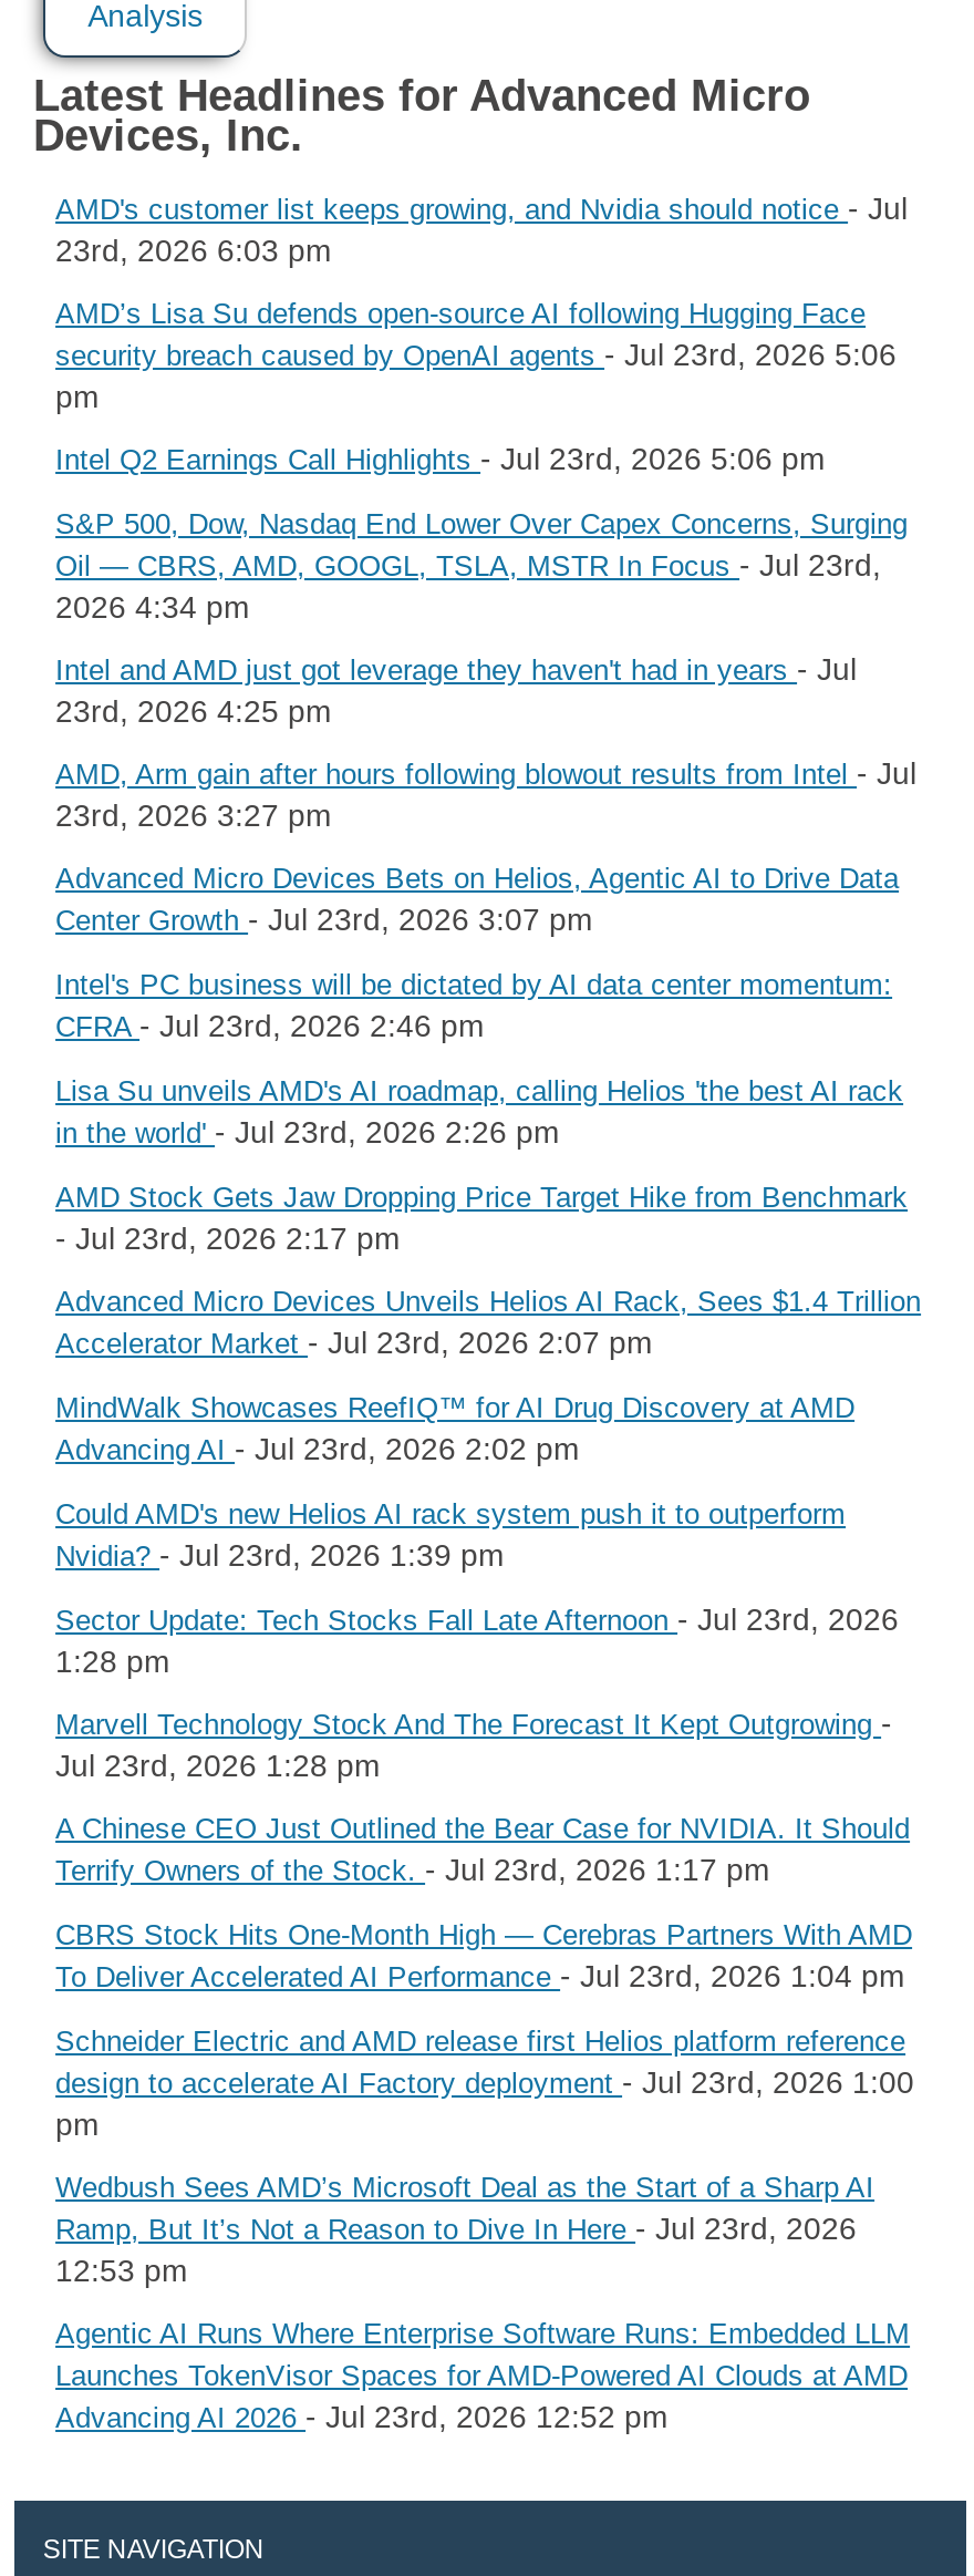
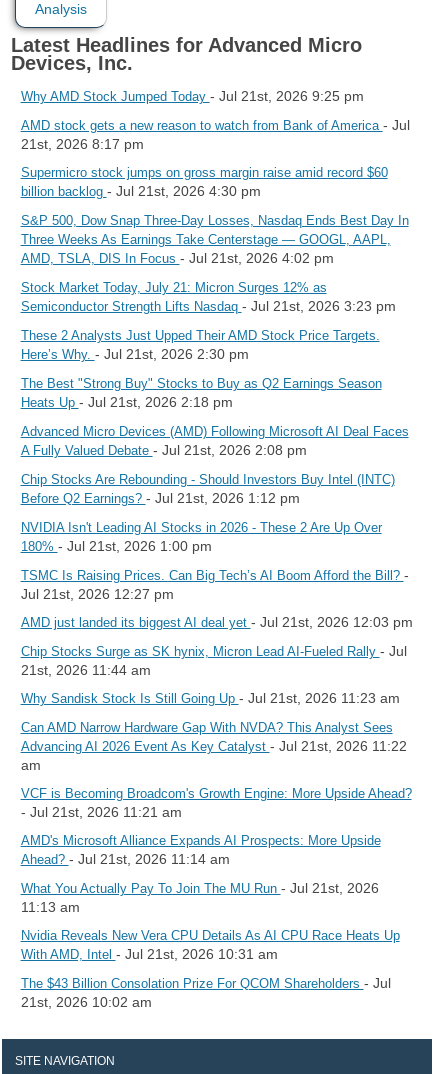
[55,190,908,268] AMD's customer list keeps growing, and Nvidia should notice - Jul | 23rd, 2026 6:03 pm -> [20,88,363,104] Why AMD Stock Jumped Today - Jul 21st, 2026 9:25 pm
[55,296,897,414] AMD’s Lisa Su defends open-source AI following Hugging Face | security breach caused by OpenAI agents - Jul 23rd, 2026 5:06 | pm -> [20,117,409,152] AMD stock gets a new reason to watch from Bank of America - Jul | 21st, 2026 8:17 pm
[55,440,826,476] Intel Q2 Earnings Call Highlights - Jul 23rd, 2026 5:06 pm -> [20,165,387,199] Supermicro stock jumps on gross margin raise amid record $60 | billion backlog - Jul 21st, 2026 4:30 pm
[55,507,908,624] S&P 500, Dow, Nasdaq End Lower Over Capex Concerns, Surging | Oil — CBRS, AMD, GOOGL, TSLA, MSTR In Focus - Jul 23rd, | 2026 4:34 pm -> [20,213,408,266] S&P 500, Dow Snap Three-Day Losses, Nasdaq Ends Best Day In | Three Weeks As Earnings Take Centerstage — GOOGL, AAPL, | AMD, TSLA, DIS In Focus - Jul 21st, 2026 4:02 pm
[55,651,857,728] Intel and AMD just got leverage they haven't had in years - Jul | 23rd, 2026 4:25 pm -> [20,280,395,314] Stock Market Today, July 21: Micron Surges 12% as | Semiconductor Strength Lifts Nasdaq - Jul 21st, 2026 3:23 pm
[55,755,916,832] AMD, Arm gain after hours following blowout results from Intel - Jul | 23rd, 2026 3:27 pm -> [20,328,379,362] These 2 Analysts Just Upped Their AMD Stock Price Targets. | Here’s Why. - Jul 21st, 2026 2:30 pm
[55,861,899,936] Advanced Micro Devices Bets on Helios, Agentic AI to Drive Data | Center Growth - Jul 23rd, 2026 3:07 pm -> [20,376,381,410] The Best "Strong Buy" Stocks to Buy as Q2 Earnings Season | Heats Up - Jul 21st, 2026 2:18 pm
[55,967,892,1043] Intel's PC business will be dictated by AI data center momentum: | CFRA - Jul 23rd, 2026 2:46 pm -> [20,424,408,458] Advanced Micro Devices (AMD) Following Microsoft AI Deal Faces | A Fully Valued Debate - Jul 21st, 2026 2:08 pm
[55,1074,903,1149] Lisa Su unveils AMD's AI roadmap, calling Helios 'the best AI rack | in the world' - Jul 23rd, 2026 2:26 pm -> [20,472,394,506] Chip Stocks Are Rebounding - Should Investors Buy Intel (INTC) | Before Q2 Earnings? - Jul 21st, 2026 1:12 pm
[55,1180,908,1255] AMD Stock Gets Jaw Dropping Price Target Hike from Benchmark | - Jul 23rd, 2026 2:17 pm -> [20,520,381,554] NVIDIA Isn't Leading AI Stocks in 2026 - These 2 Are Up Over | 180% - Jul 21st, 2026 1:00 pm
[55,1284,921,1360] Advanced Micro Devices Unveils Helios AI Rack, Sees $1.4 Trillion | Accelerator Market - Jul 23rd, 2026 2:07 pm -> [20,567,408,602] TSMC Is Raising Prices. Can Big Tech’s AI Boom Afford the Bill? - | Jul 21st, 2026 12:27 pm
[55,1391,854,1466] MindWalk Showcases ReefIQ™ for AI Drug Discovery at AMD | Advancing AI - Jul 23rd, 2026 2:02 pm -> [20,614,412,630] AMD just landed its biggest AI deal yet - Jul 21st, 2026 12:03 pm
[55,1497,846,1572] Could AMD's new Helios AI rack system push it to outperform | Nvidia? - Jul 23rd, 2026 1:39 pm -> [20,643,406,678] Chip Stocks Surge as SK hynix, Micron Lead AI-Fueled Rally - Jul | 21st, 2026 11:44 am
[55,1601,899,1678] Sector Update: Tech Stocks Fall Late Afternoon - Jul 23rd, 2026 | 1:28 pm -> [20,690,399,706] Why Sandisk Stock Is Still Going Up - Jul 21st, 2026 11:23 am
[55,1705,892,1783] Marvell Technology Stock And The Forecast It Kept Outgrowing - | Jul 23rd, 2026 1:28 pm -> [20,720,406,773] Can AMD Narrow Hardware Gap With NVDA? This Analyst Sees | Advancing AI 2026 Event As Key Catalyst - Jul 21st, 2026 11:22 | am
[55,1811,910,1887] A Chinese CEO Just Outlined the Bear Case for NVIDIA. It Should | Terrify Owners of the Stock. - Jul 23rd, 2026 1:17 pm -> [20,786,411,820] VCF is Becoming Broadcom's Growth Engine: More Upside Ahead? | - Jul 21st, 2026 11:21 am
[55,1918,912,1993] CBRS Stock Hits One-Month High — Cerebras Partners With AMD | To Deliver Accelerated AI Performance - Jul 23rd, 2026 1:04 pm -> [20,833,380,867] AMD's Microsoft Alliance Expands AI Prospects: More Upside | Ahead? - Jul 21st, 2026 11:14 am
[55,2024,914,2141] Schneider Electric and AMD release first Helios platform reference | design to accelerate AI Factory deployment - Jul 23rd, 2026 1:00 | pm -> [20,880,378,915] What You Actually Pay To Join The MU Run - Jul 21st, 2026 | 11:13 am
[55,2170,874,2288] Wedbush Sees AMD’s Microsoft Deal as the Start of a Sharp AI | Ramp, But It’s Not a Reason to Dive In Here - Jul 23rd, 2026 | 12:53 pm -> [20,928,399,962] Nvidia Reveals New Vera CPU Details As AI CPU Race Heats Up | With AMD, Intel - Jul 21st, 2026 10:31 am
[55,2316,910,2434] Agentic AI Runs Where Enterprise Software Runs: Embedded LLM | Launches TokenVisor Spaces for AMD-Powered AI Clouds at AMD | Advancing AI 2026 - Jul 23rd, 2026 12:52 pm -> [20,975,390,1010] The $43 Billion Consolation Prize For QCOM Shareholders - Jul | 21st, 2026 10:02 am

